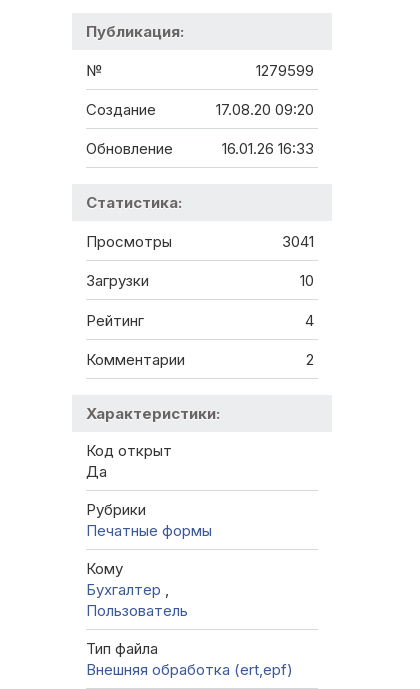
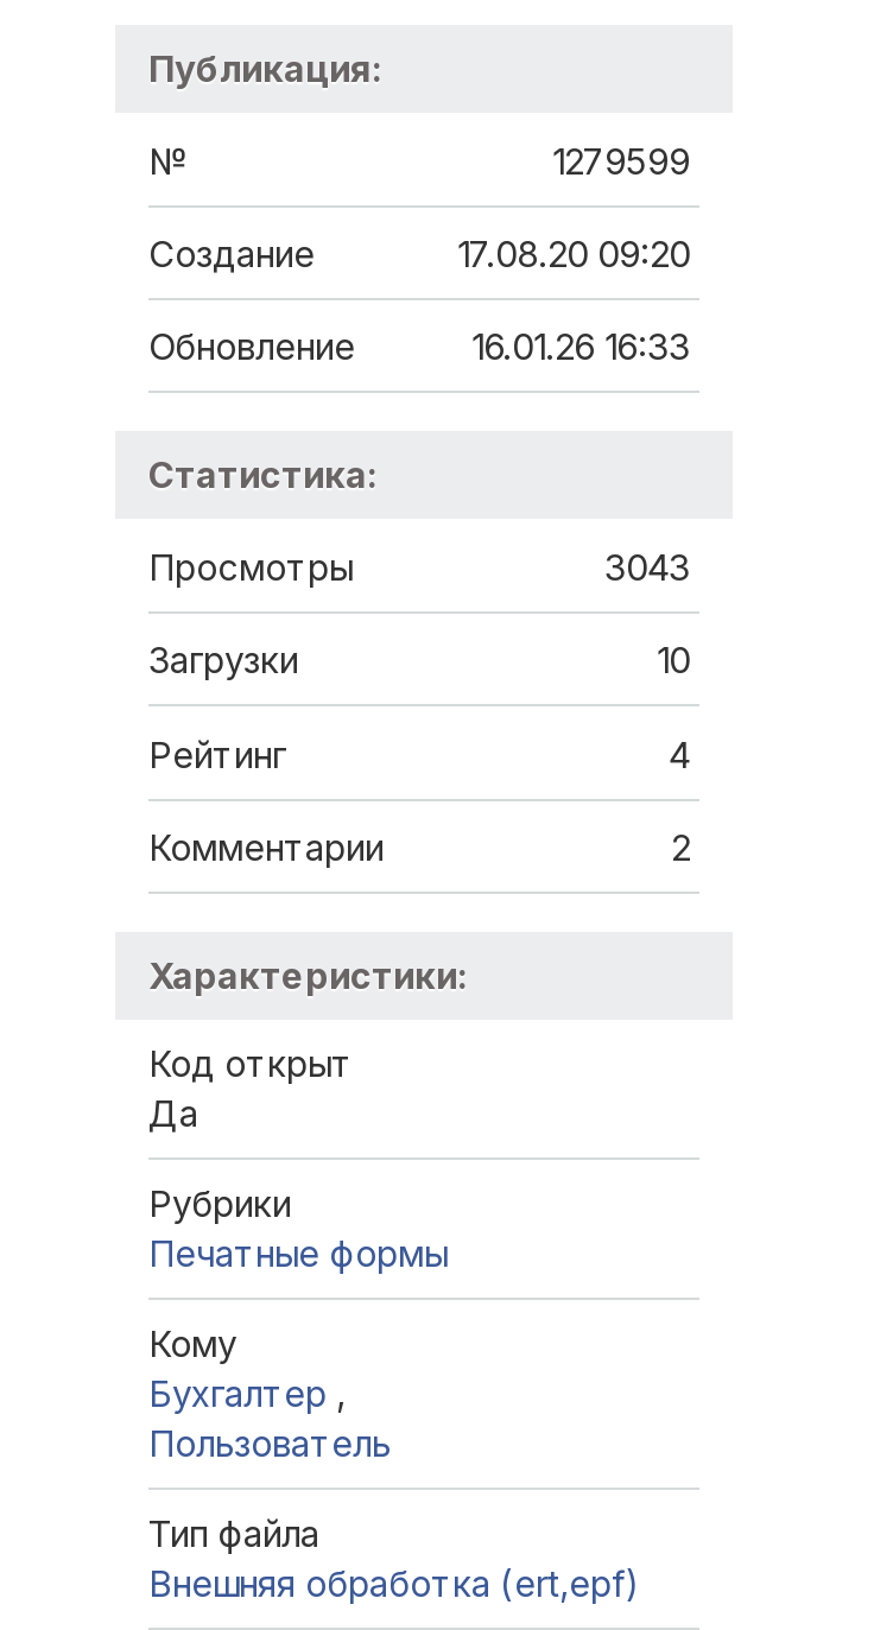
[282,232,314,251] 3041 -> [604,545,690,590] 3043

